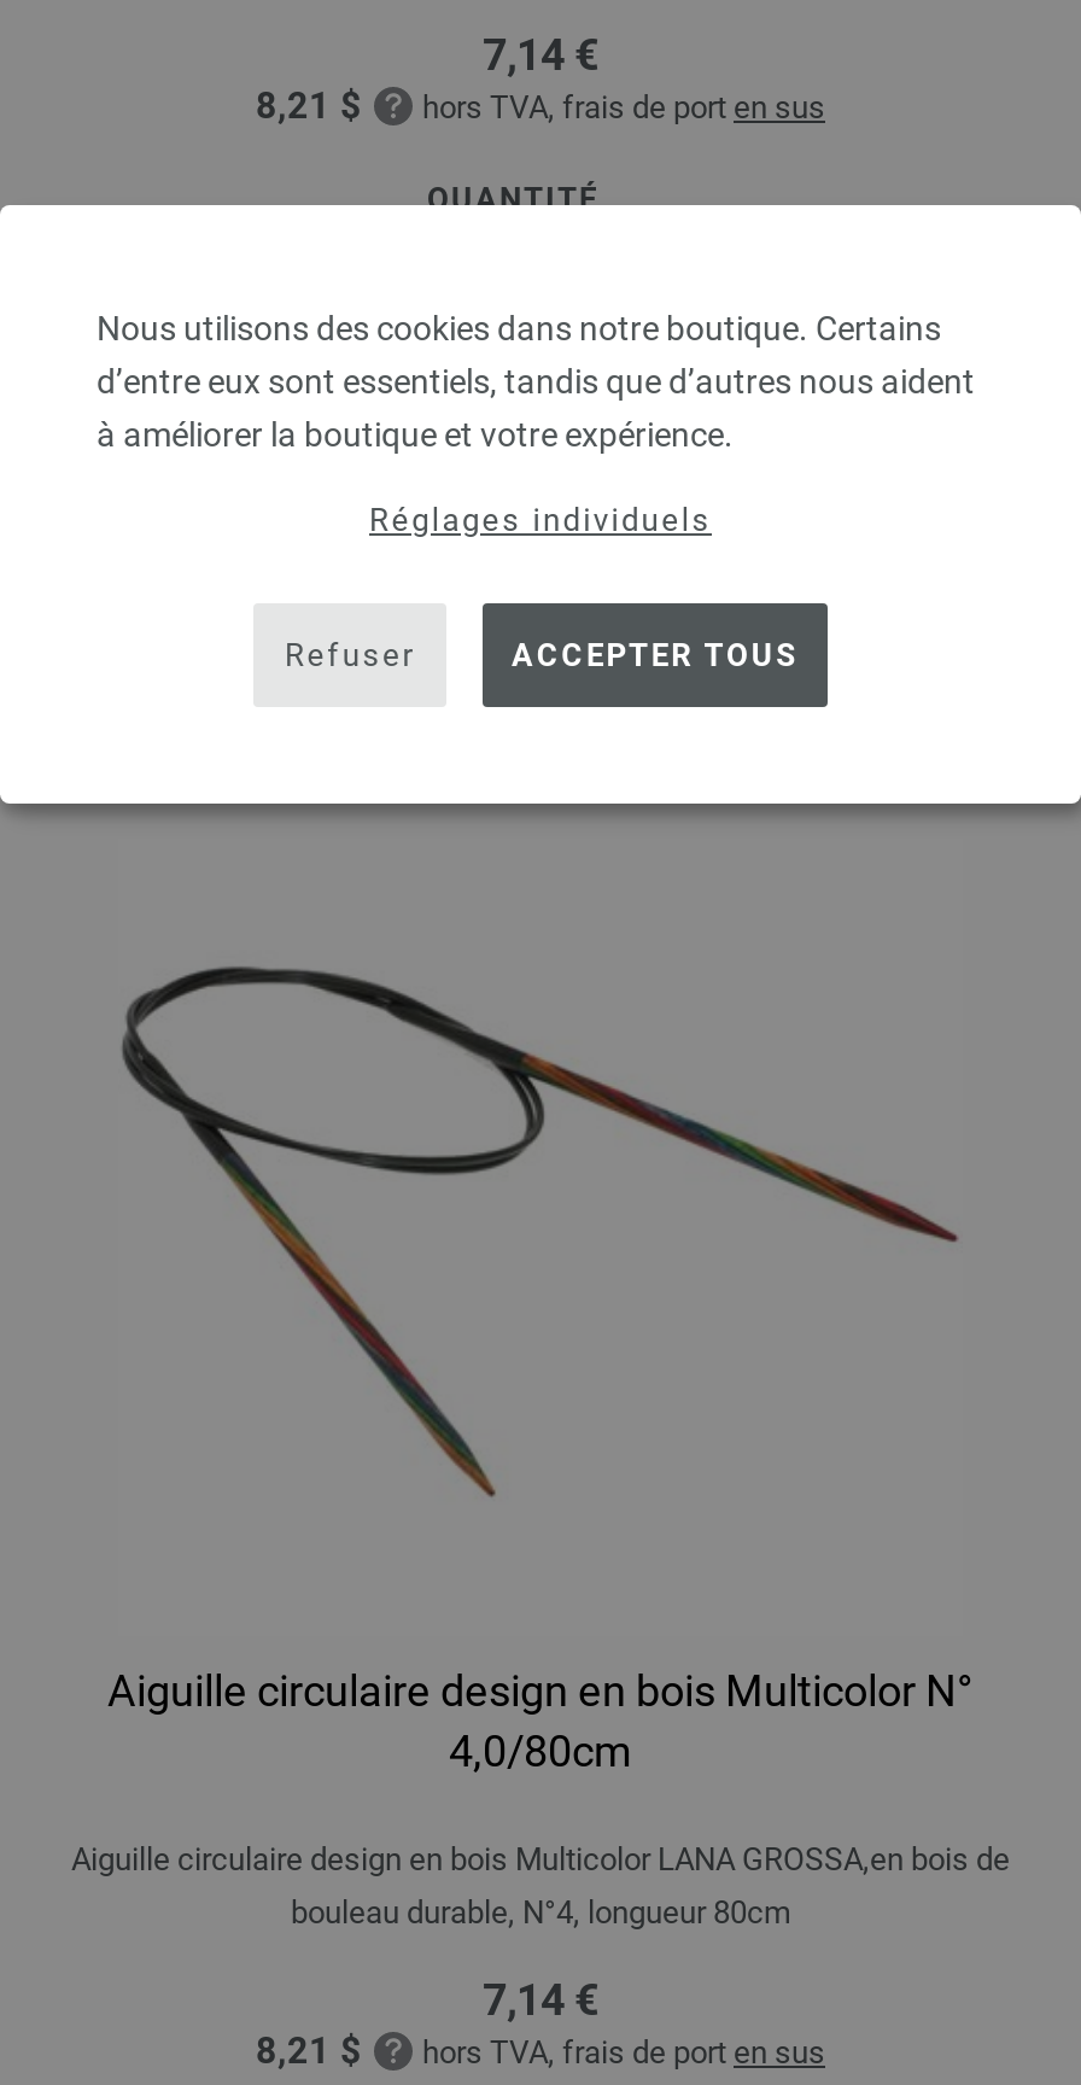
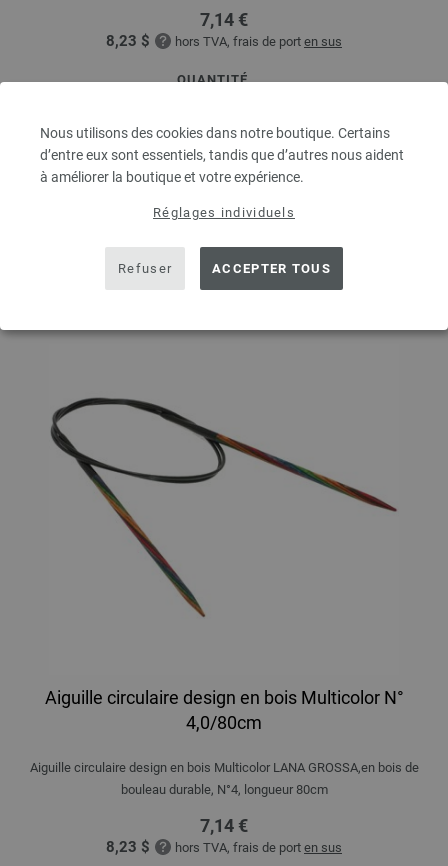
[256,84,825,128] 8,21 $ hors TVA, frais de port en sus -> [106,32,342,50] 8,23 $ hors TVA, frais de port en sus
[256,2029,825,2073] 8,21 $ hors TVA, frais de port en sus -> [106,838,342,856] 8,23 $ hors TVA, frais de port en sus

